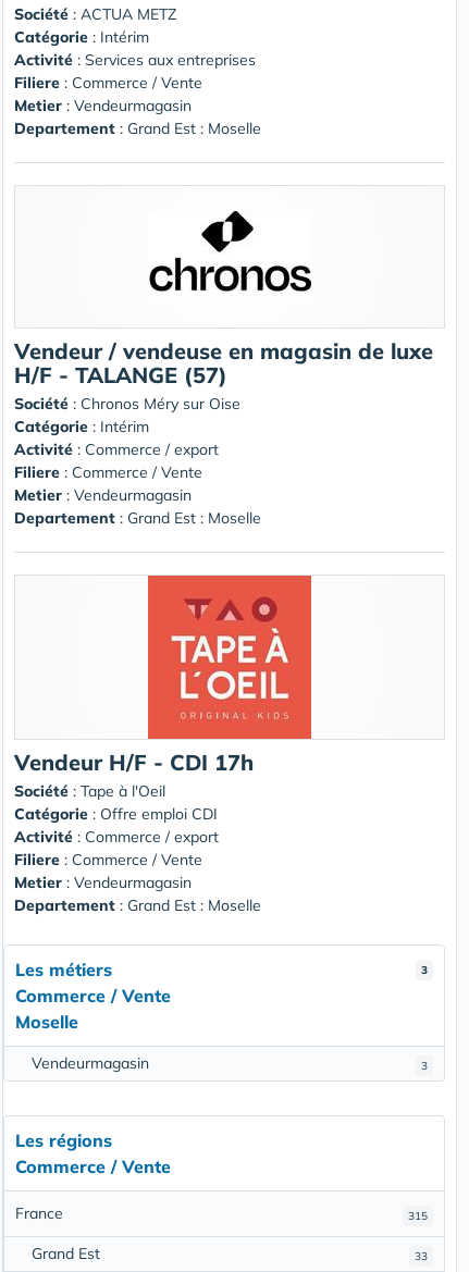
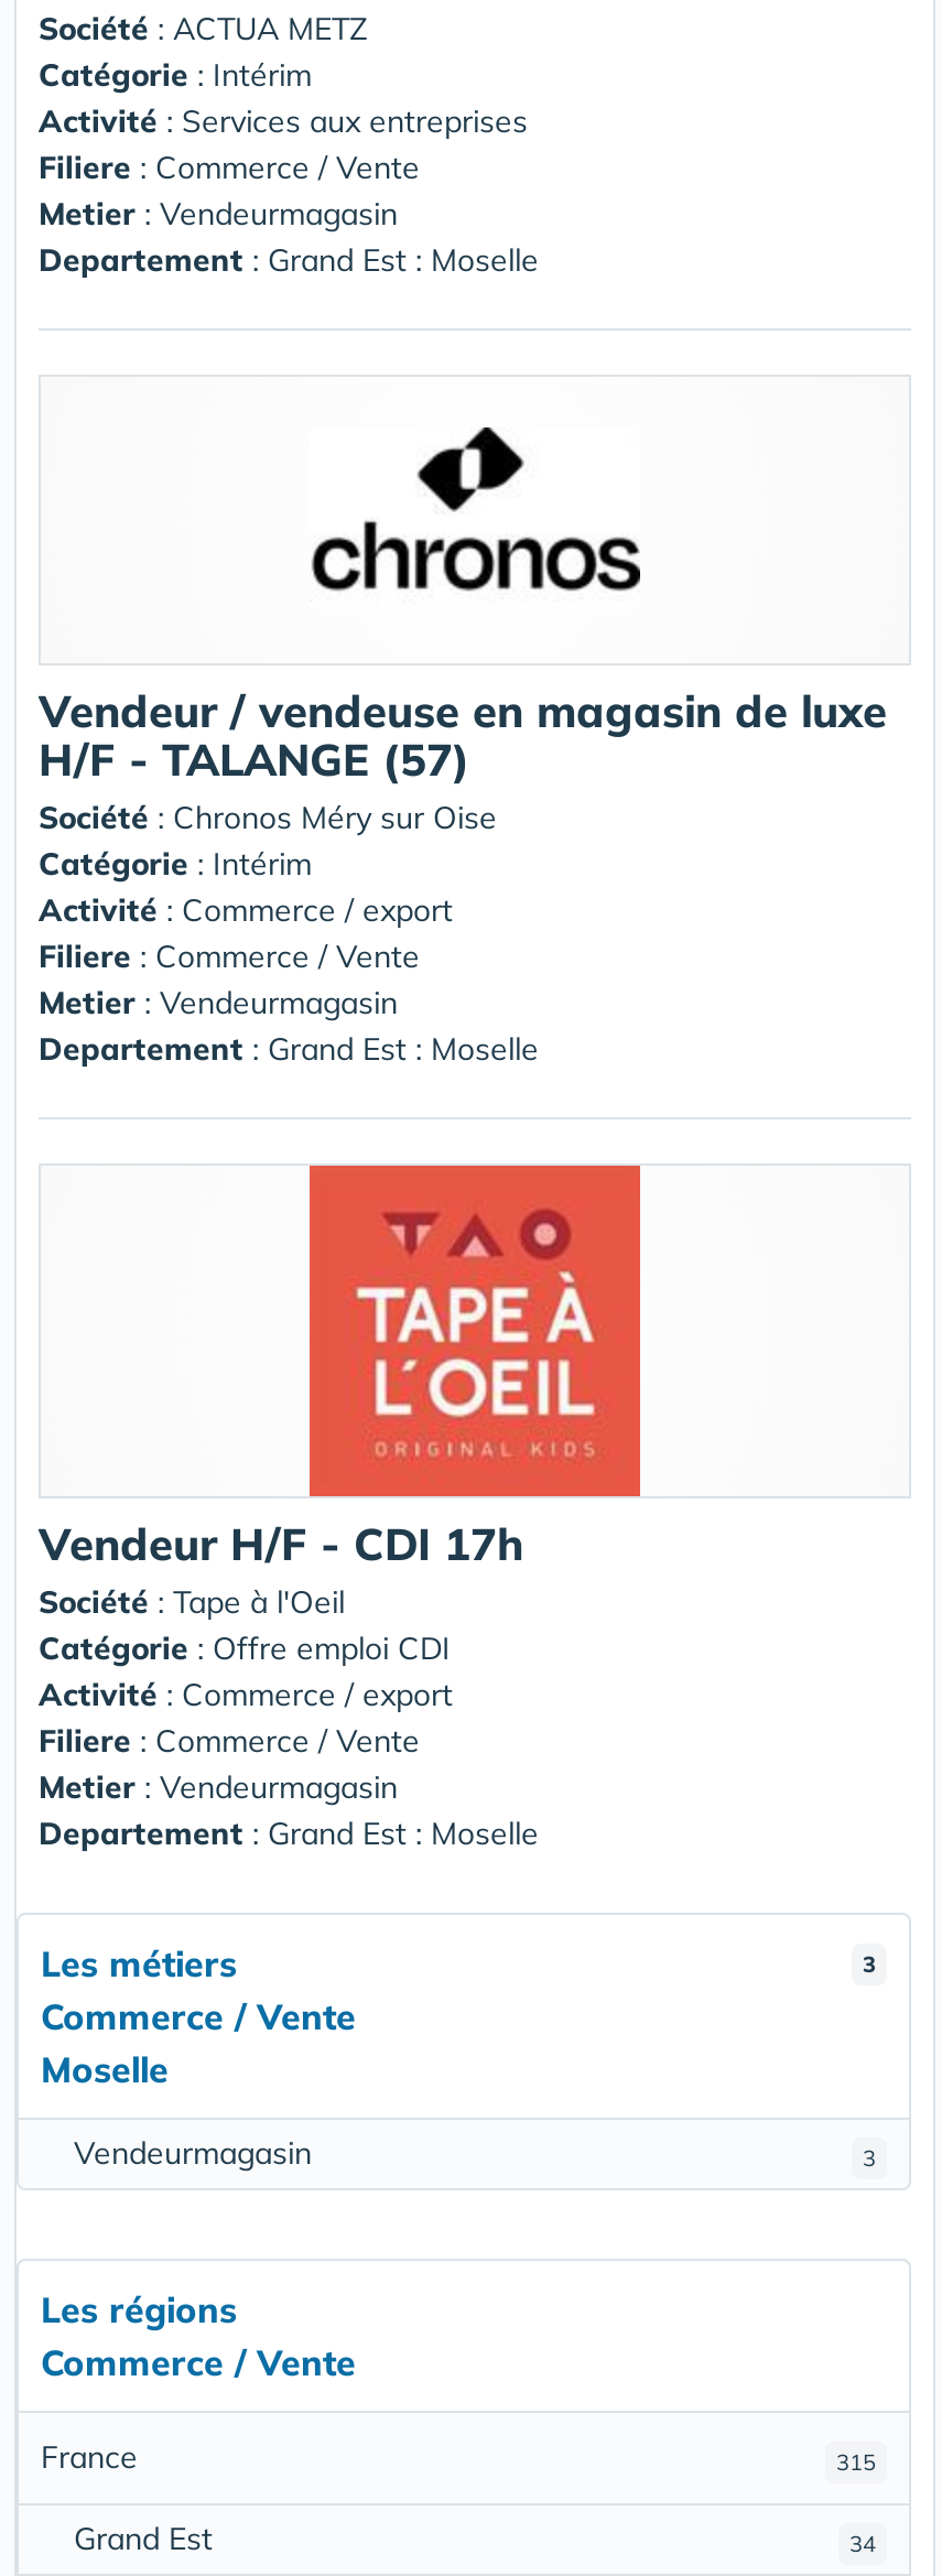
[415,1249,428,1263] 33 -> [849,2529,876,2557] 34

